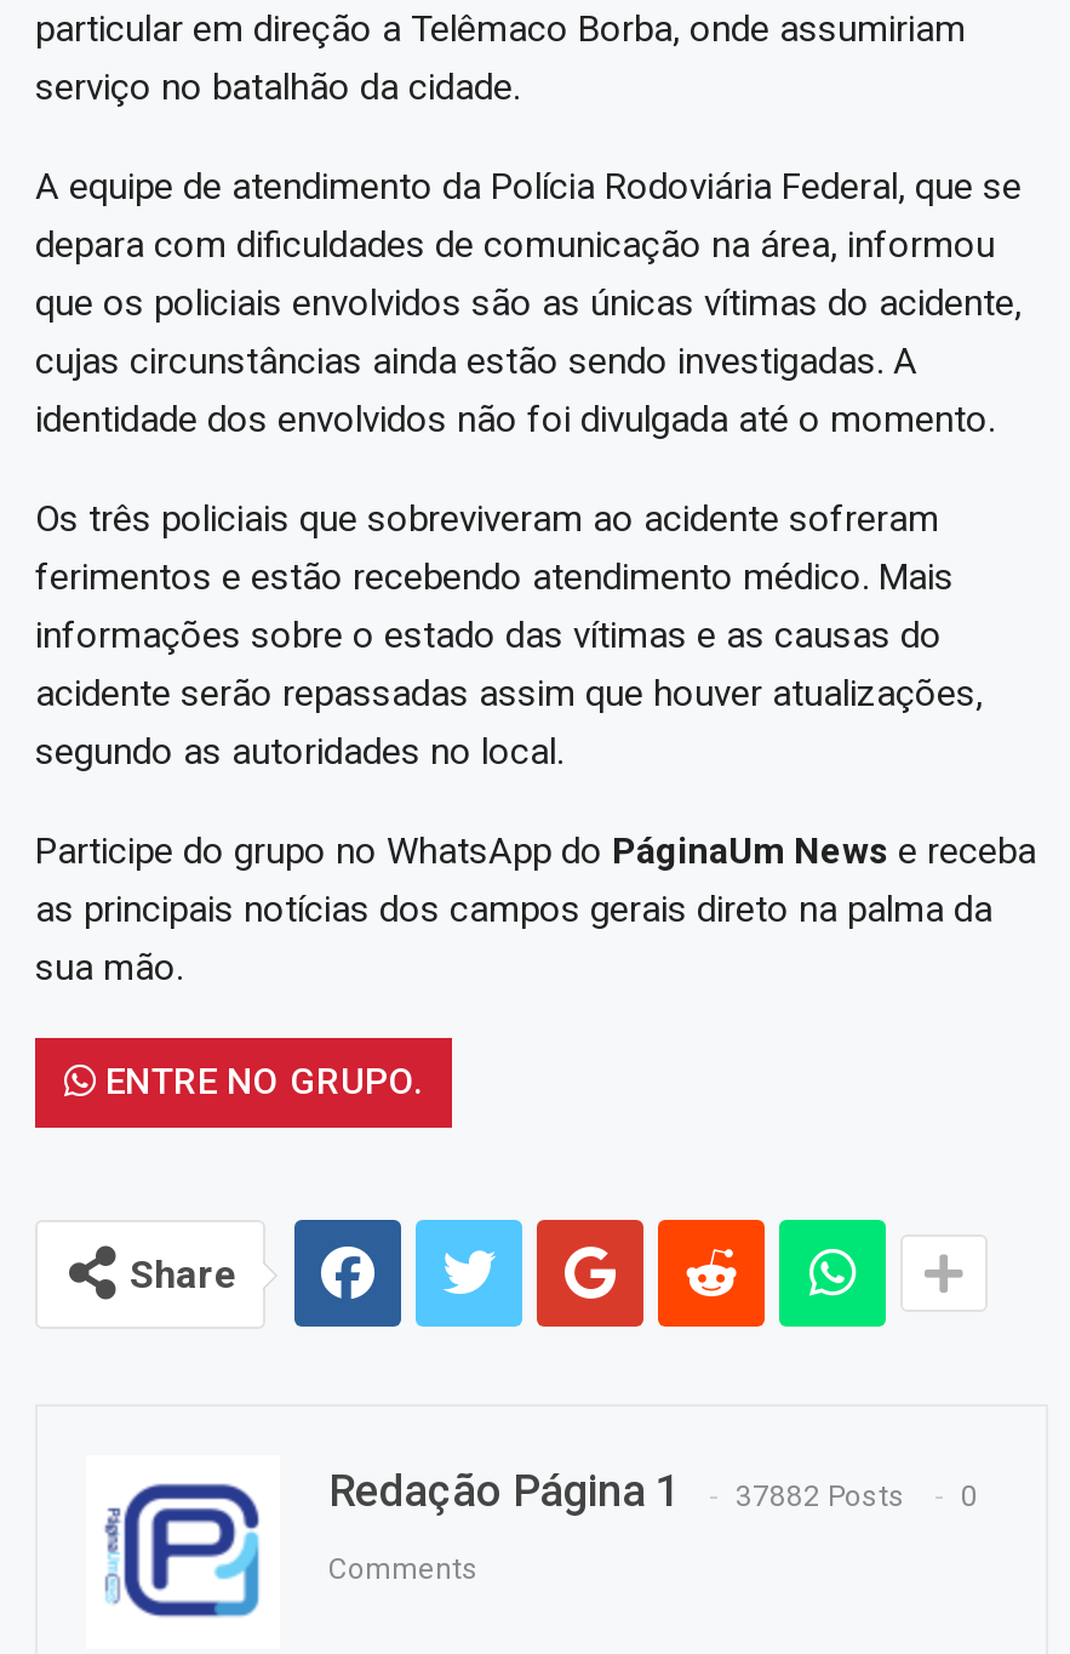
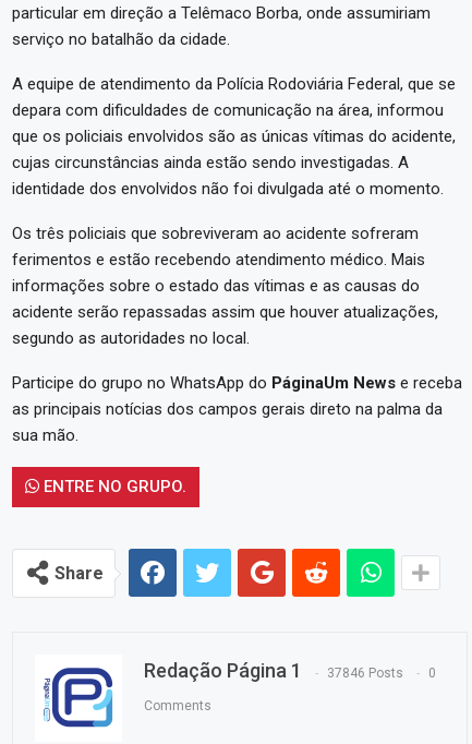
[328,1466,978,1516] Redação Página 1 37882 Posts 0 -> [144,659,436,682] Redação Página 1 37846 Posts 0

